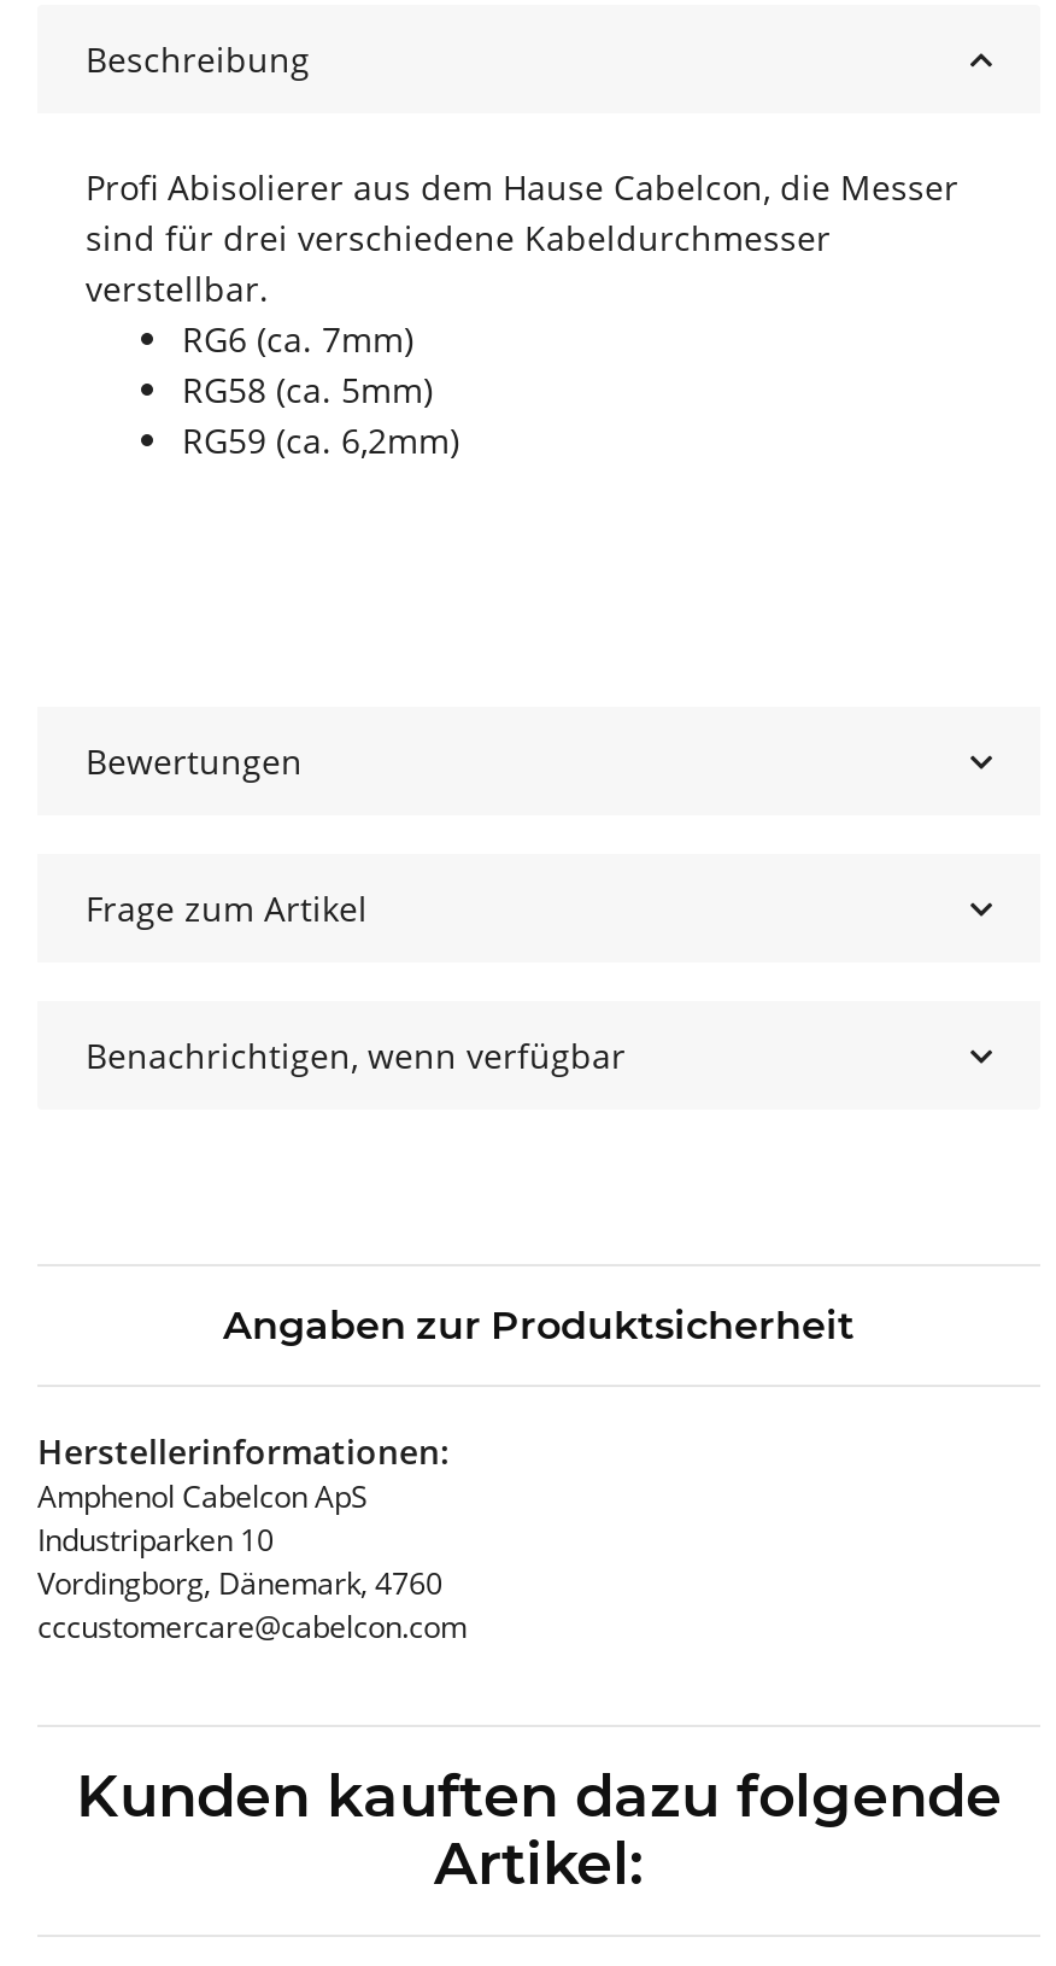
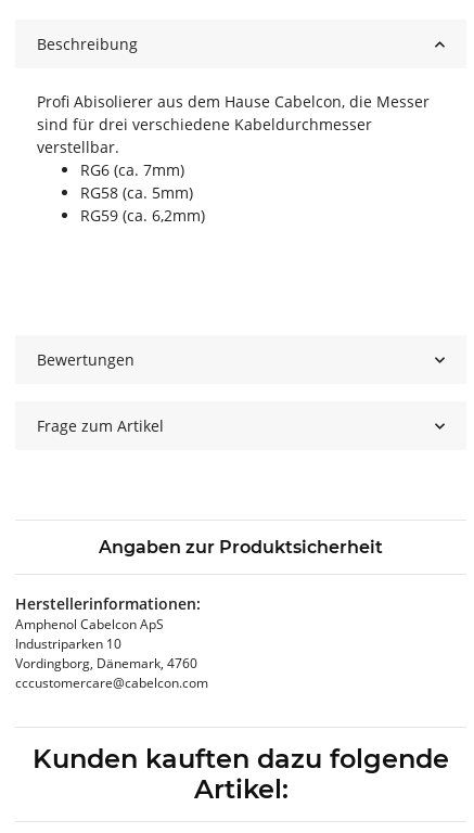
[86,1033,626,1079] Benachrichtigen, wenn verfügbar -> none

